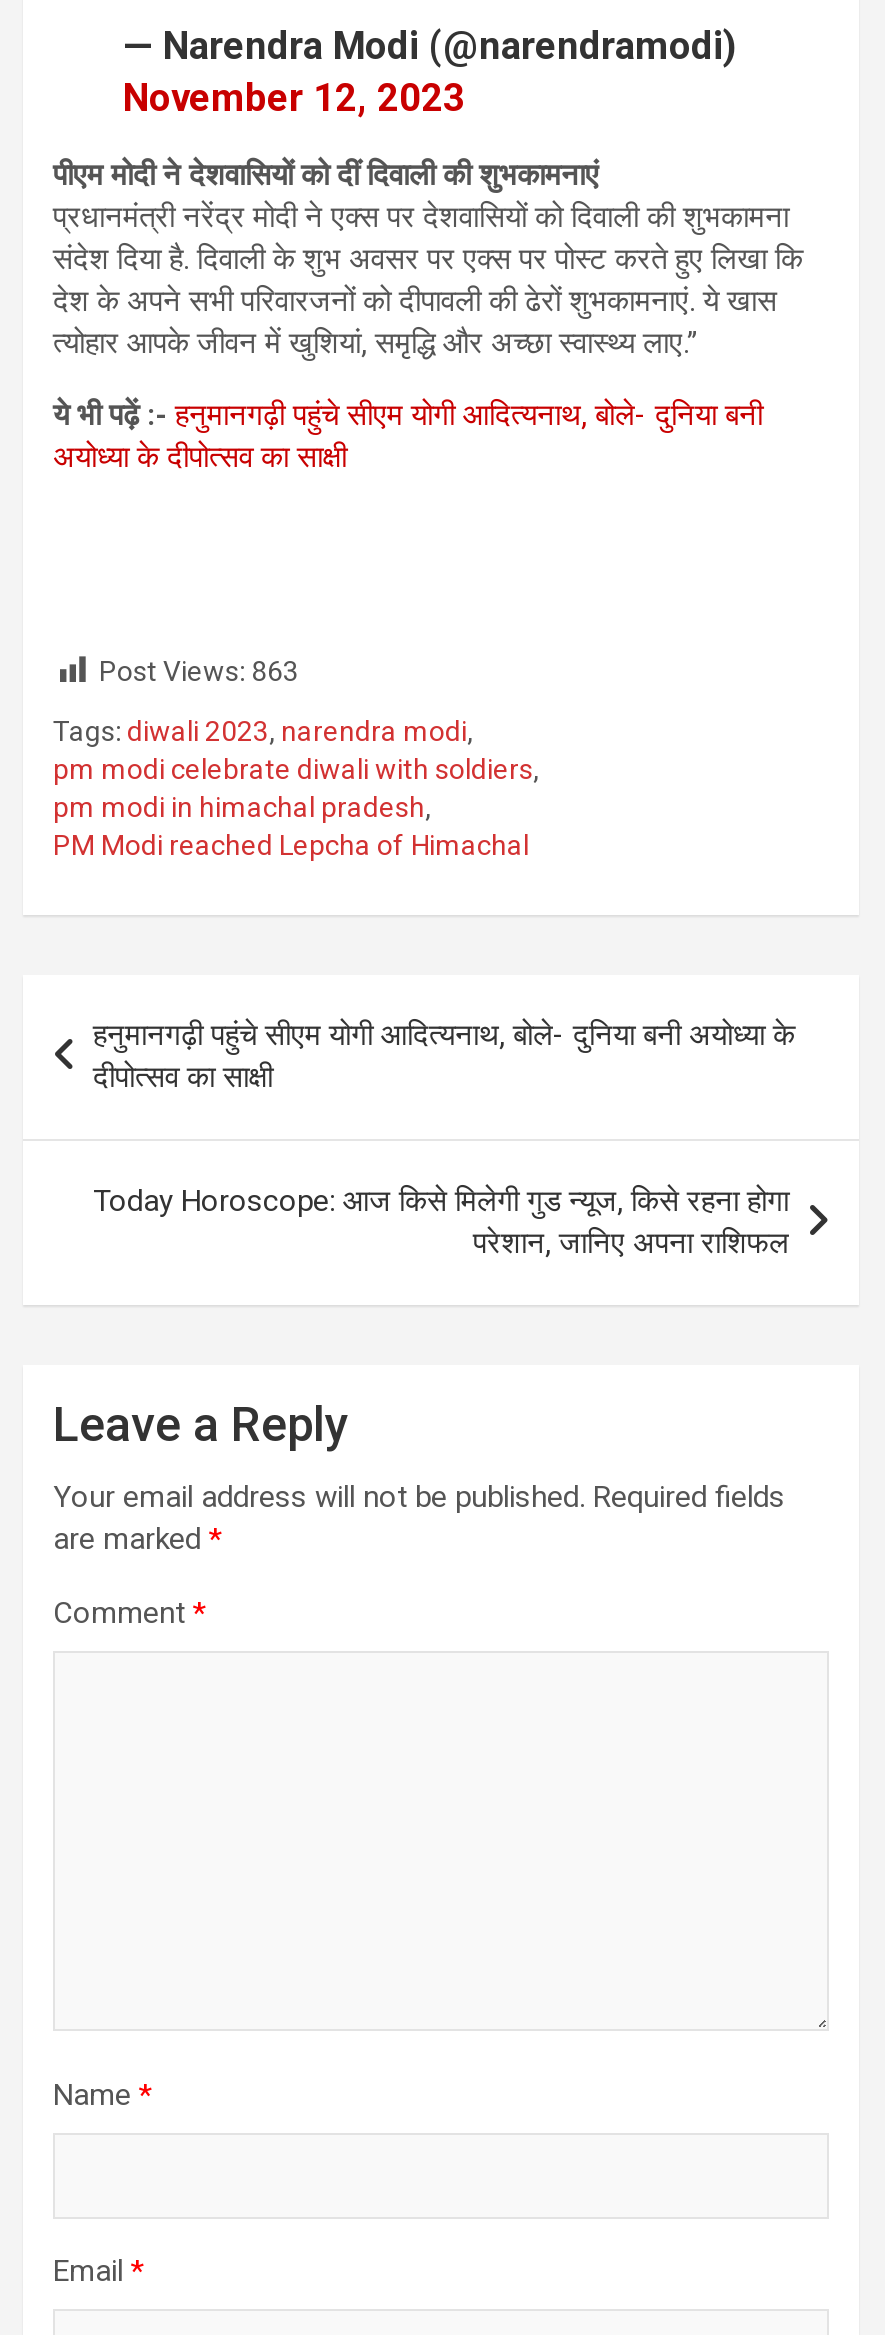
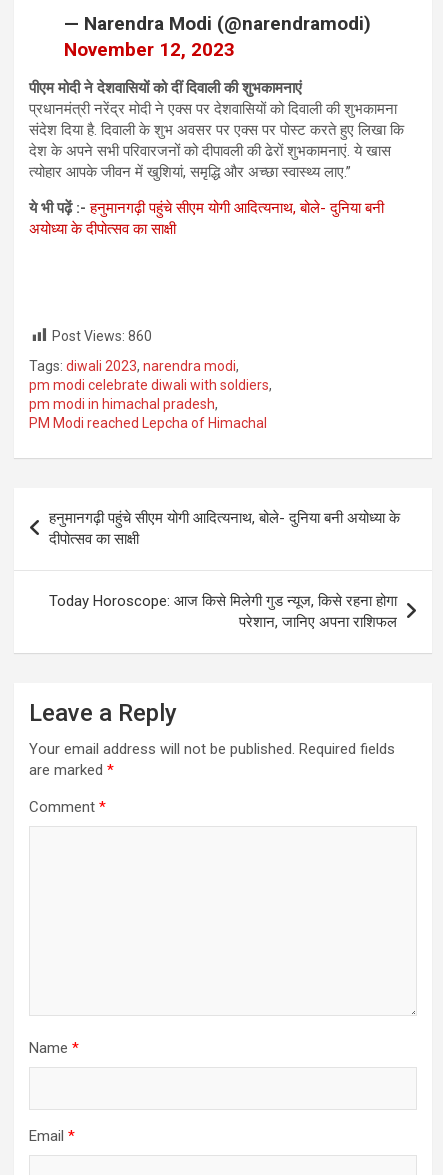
[99,655,299,687] Post Views: 863 -> [52,328,152,344] Post Views: 860

